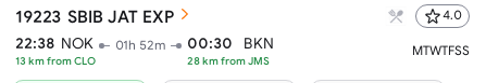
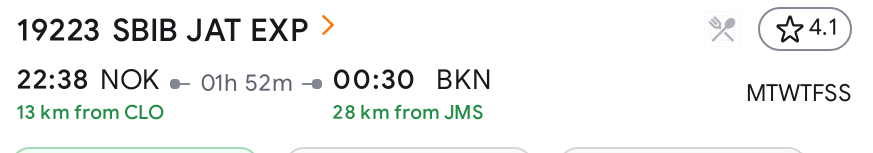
[443,7,462,21] 4.0 -> [808,12,838,38] 4.1

